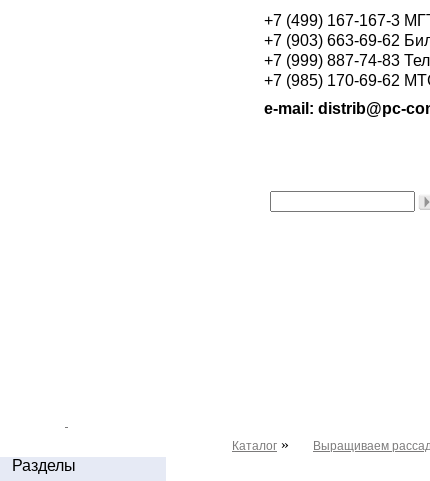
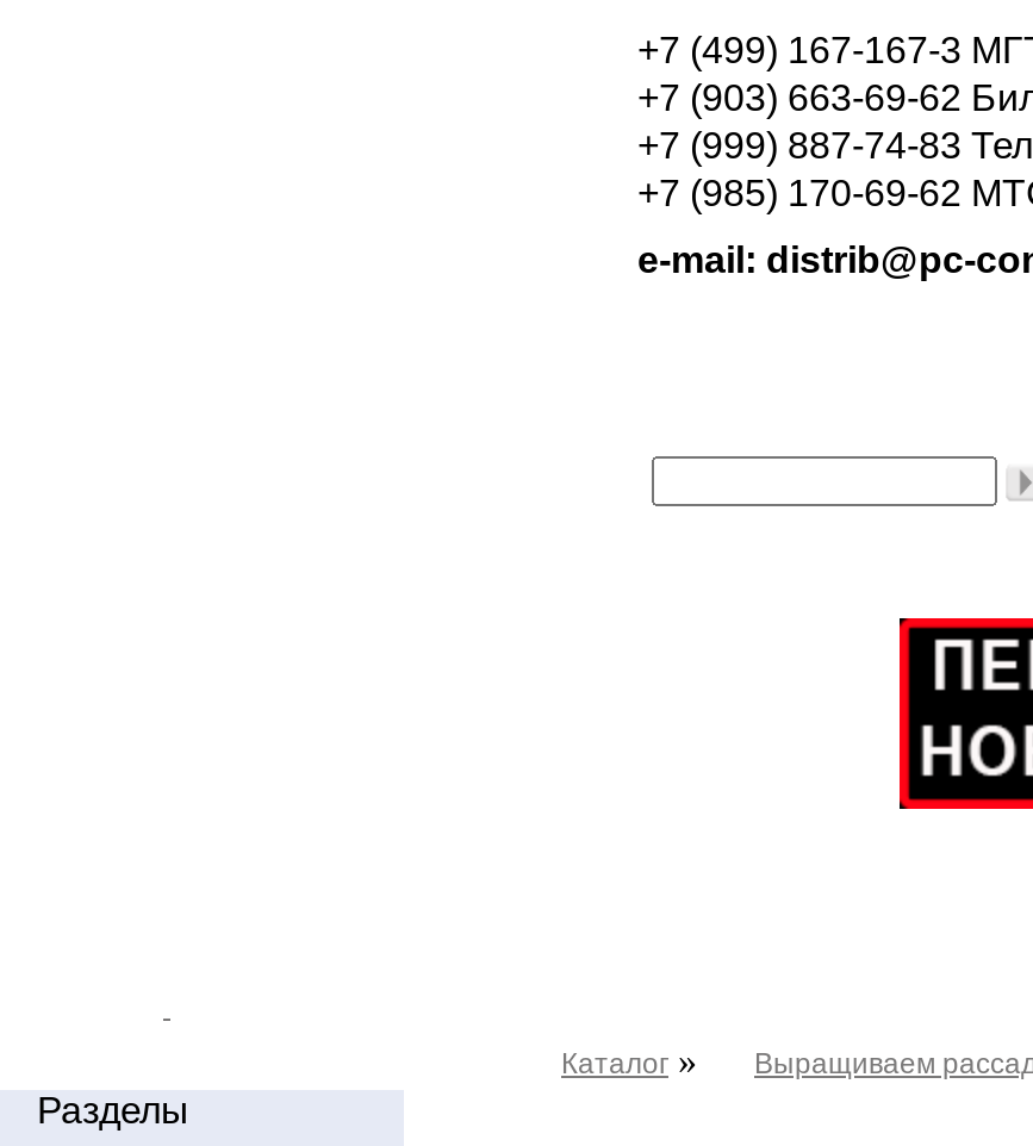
none -> [897,616,1026,811] [image]

